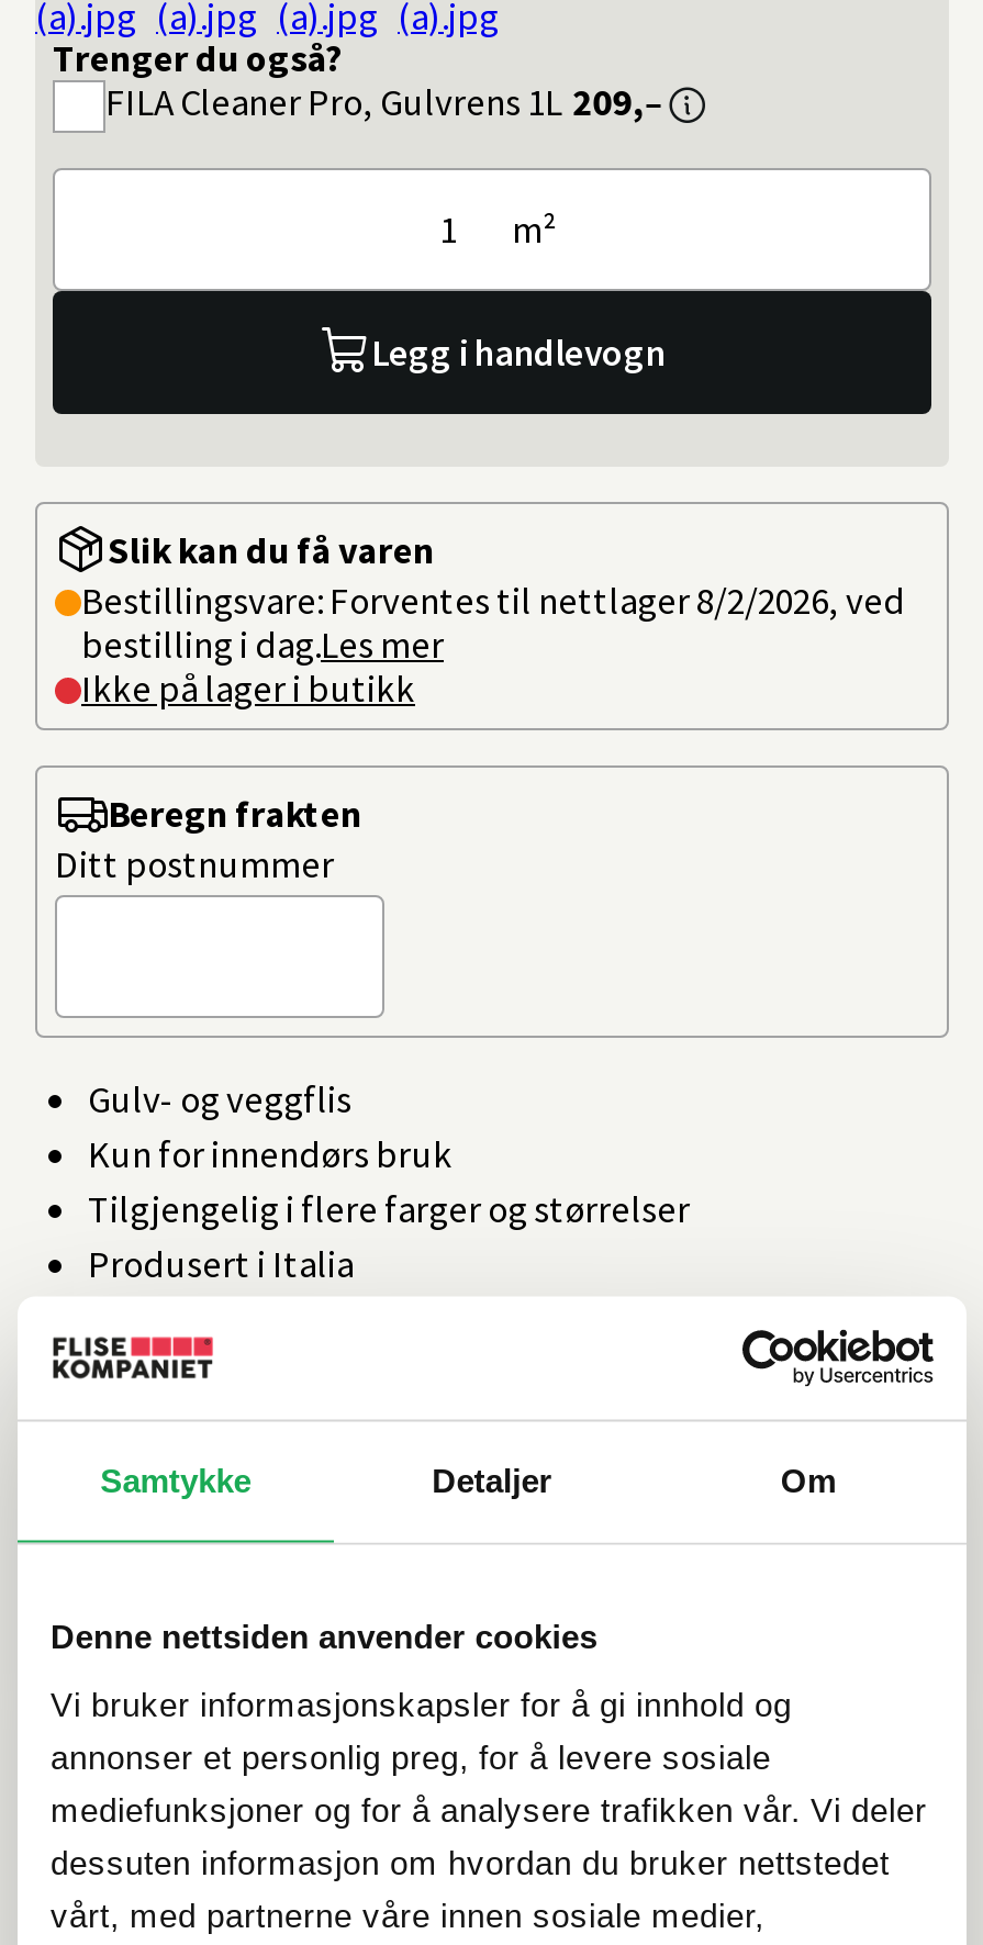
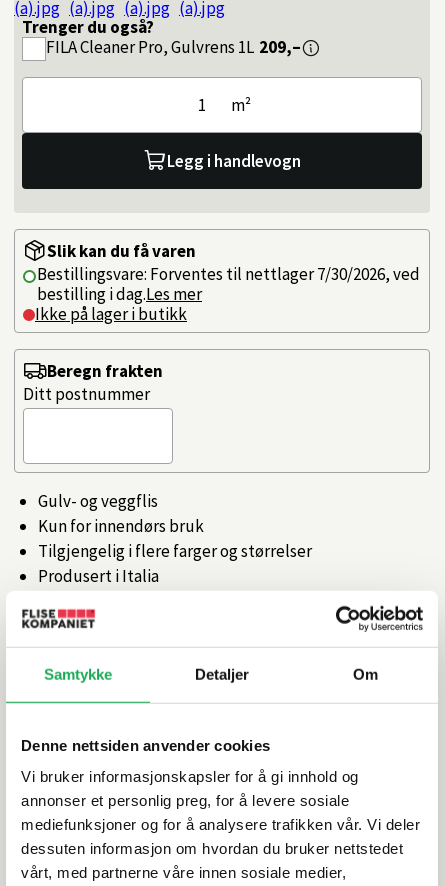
[81,577,905,625] Bestillingsvare: Forventes til nettlager 8/2/2026, ved -> [37,263,420,285] Bestillingsvare: Forventes til nettlager 7/30/2026, ved

